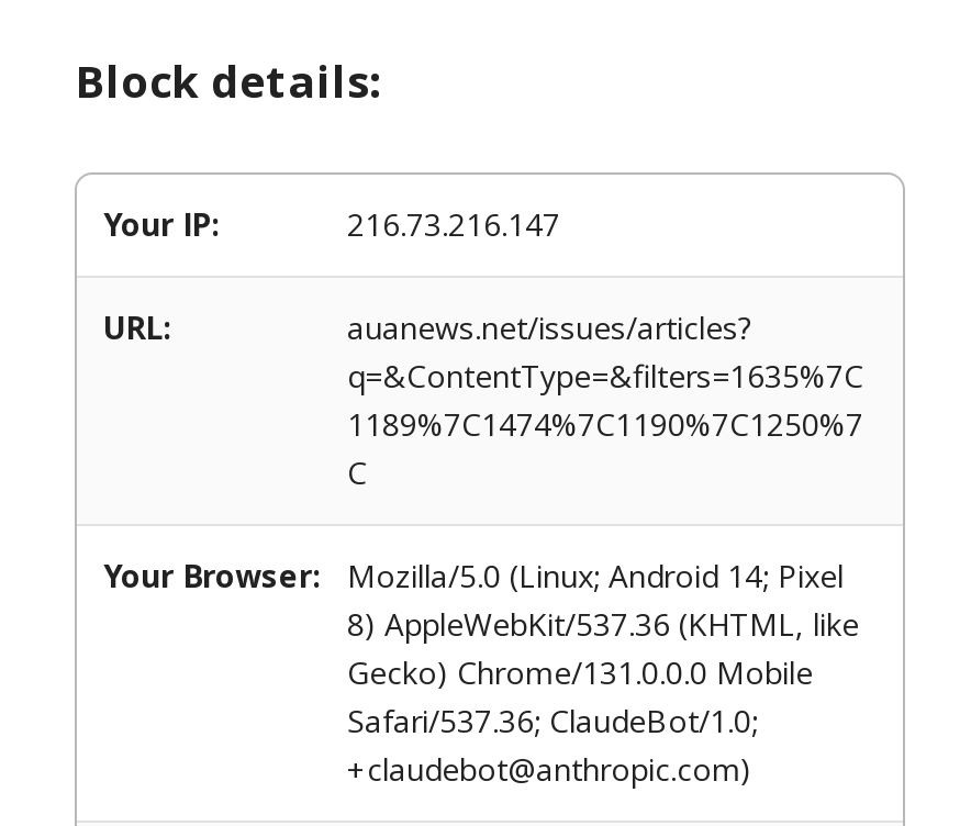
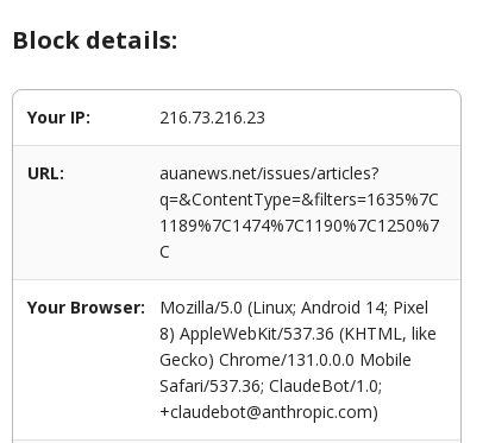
[347,203,560,245] 216.73.216.147 -> [159,106,265,128] 216.73.216.23

